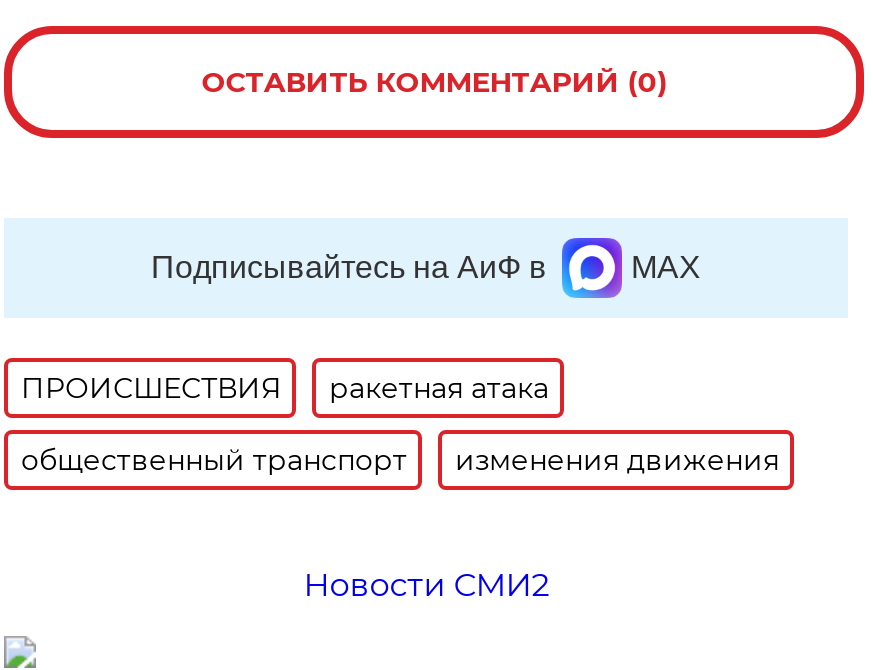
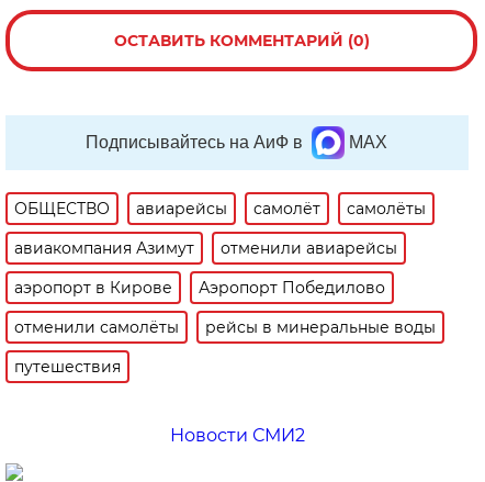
[21,370,779,478] ПРОИСШЕСТВИЯ | ракетная атака | общественный транспорт | изменения движения -> [15,199,436,376] ОБЩЕСТВО | авиарейсы | самолёт | самолёты | авиакомпания Азимут | отменили авиарейсы | аэропорт в Кирове | Аэропорт Победилово | отменили самолёты | рейсы в минеральные воды | путешествия

